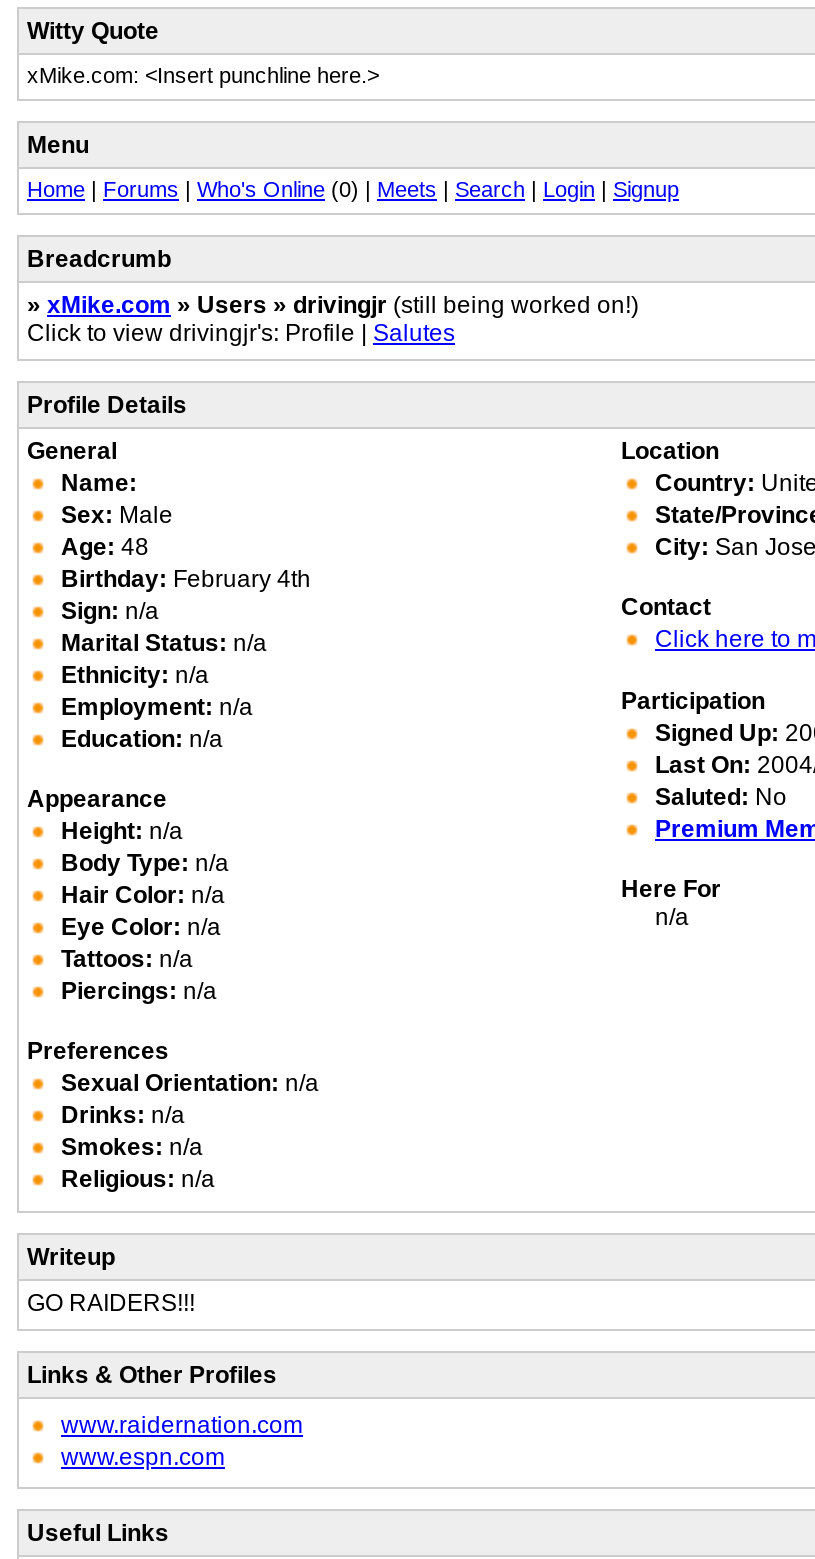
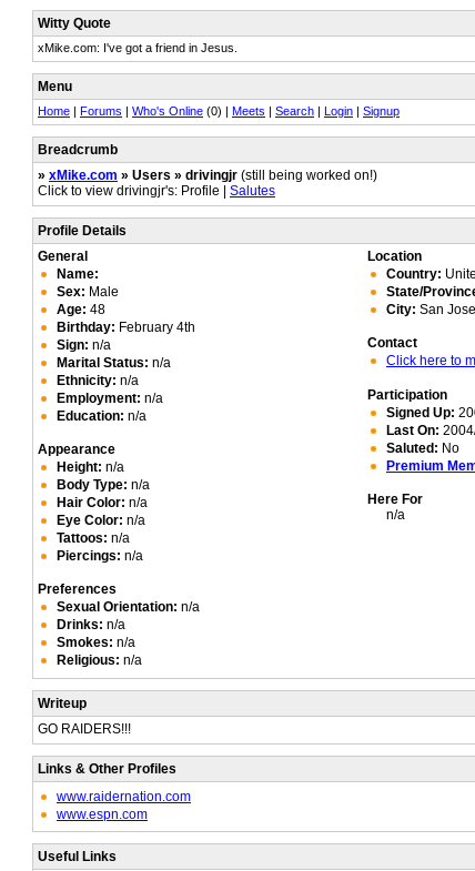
[27,63,379,87] xMike.com: <Insert punchline here.> -> [38,41,238,54] xMike.com: I've got a friend in Jesus.

